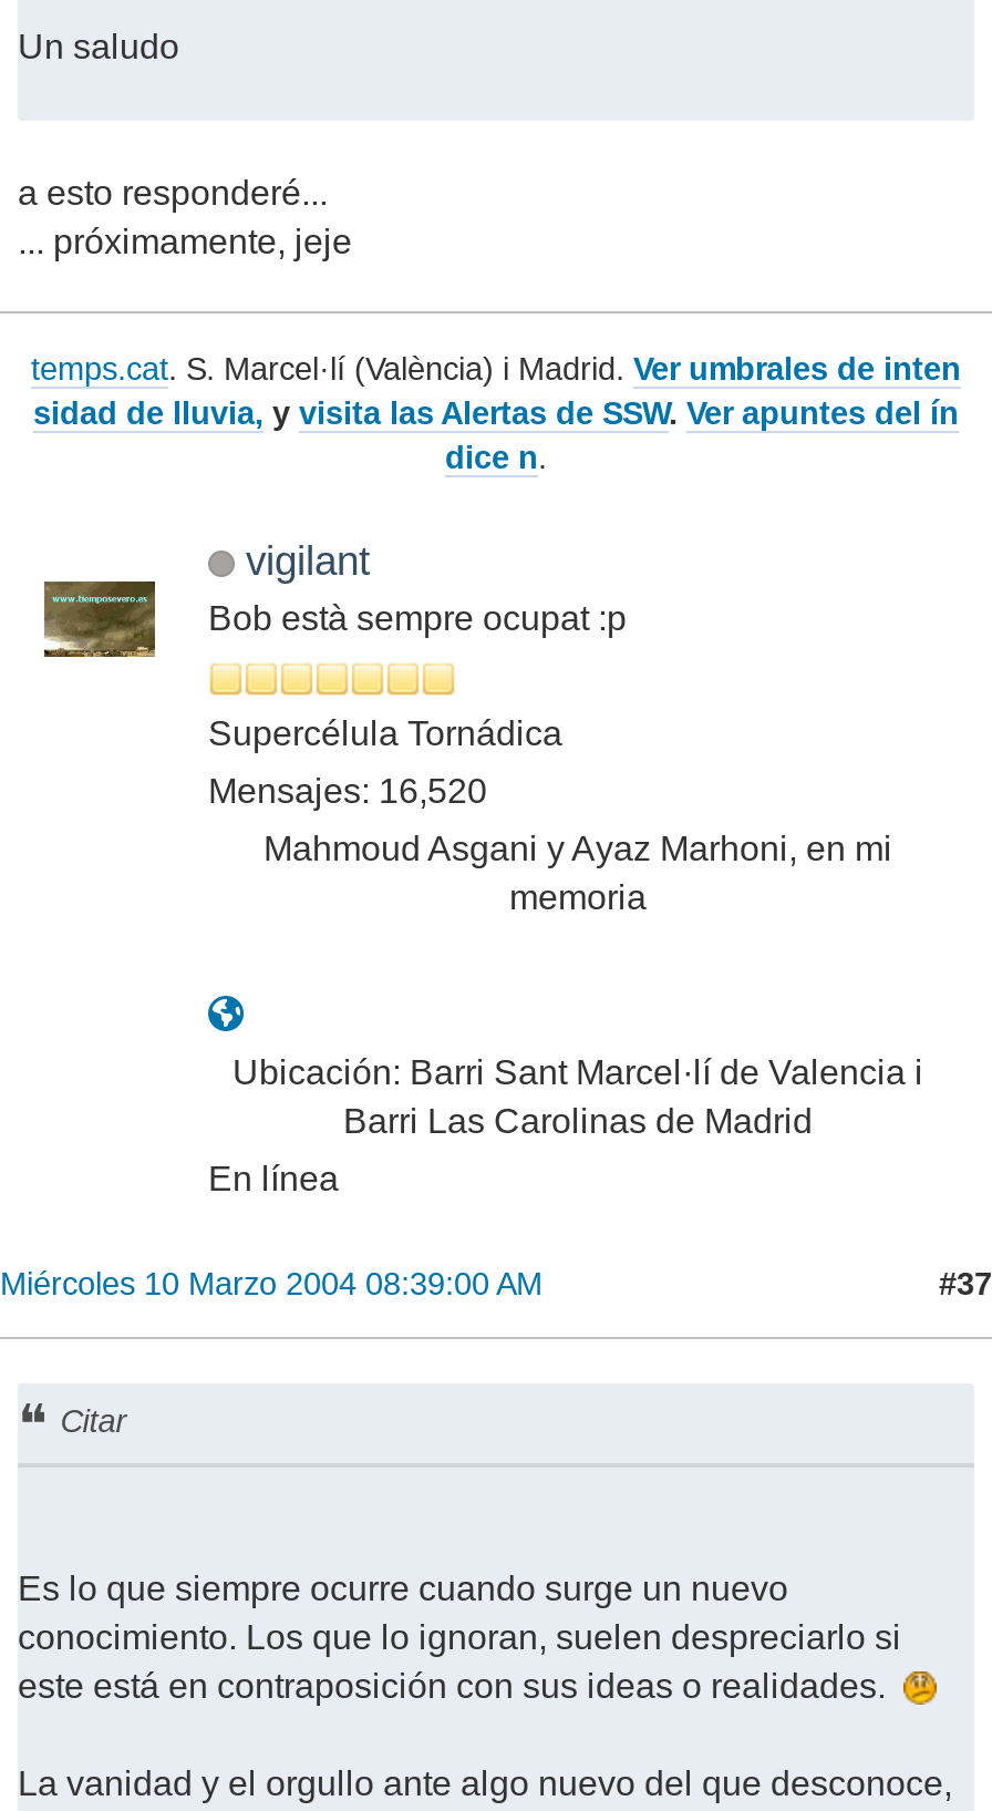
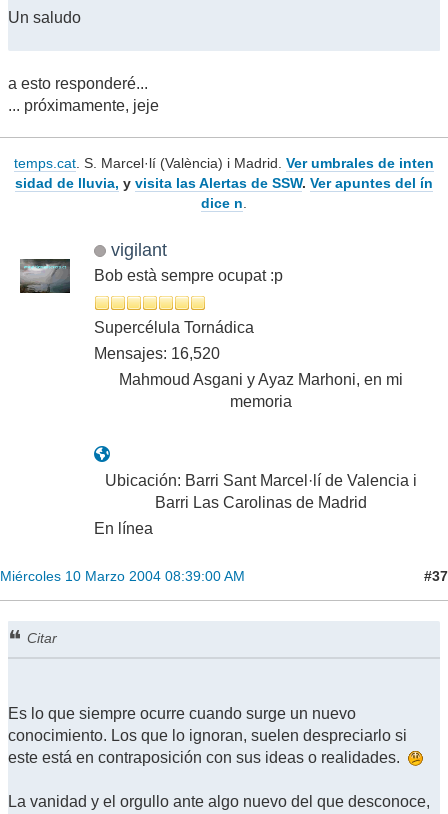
[42,579,157,659] [image] -> [19,258,71,294] [image]

